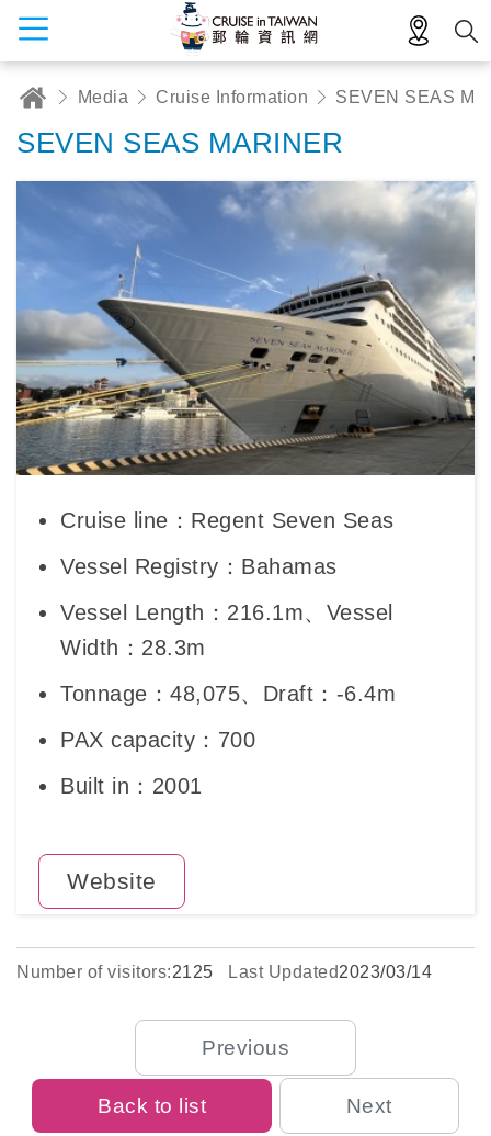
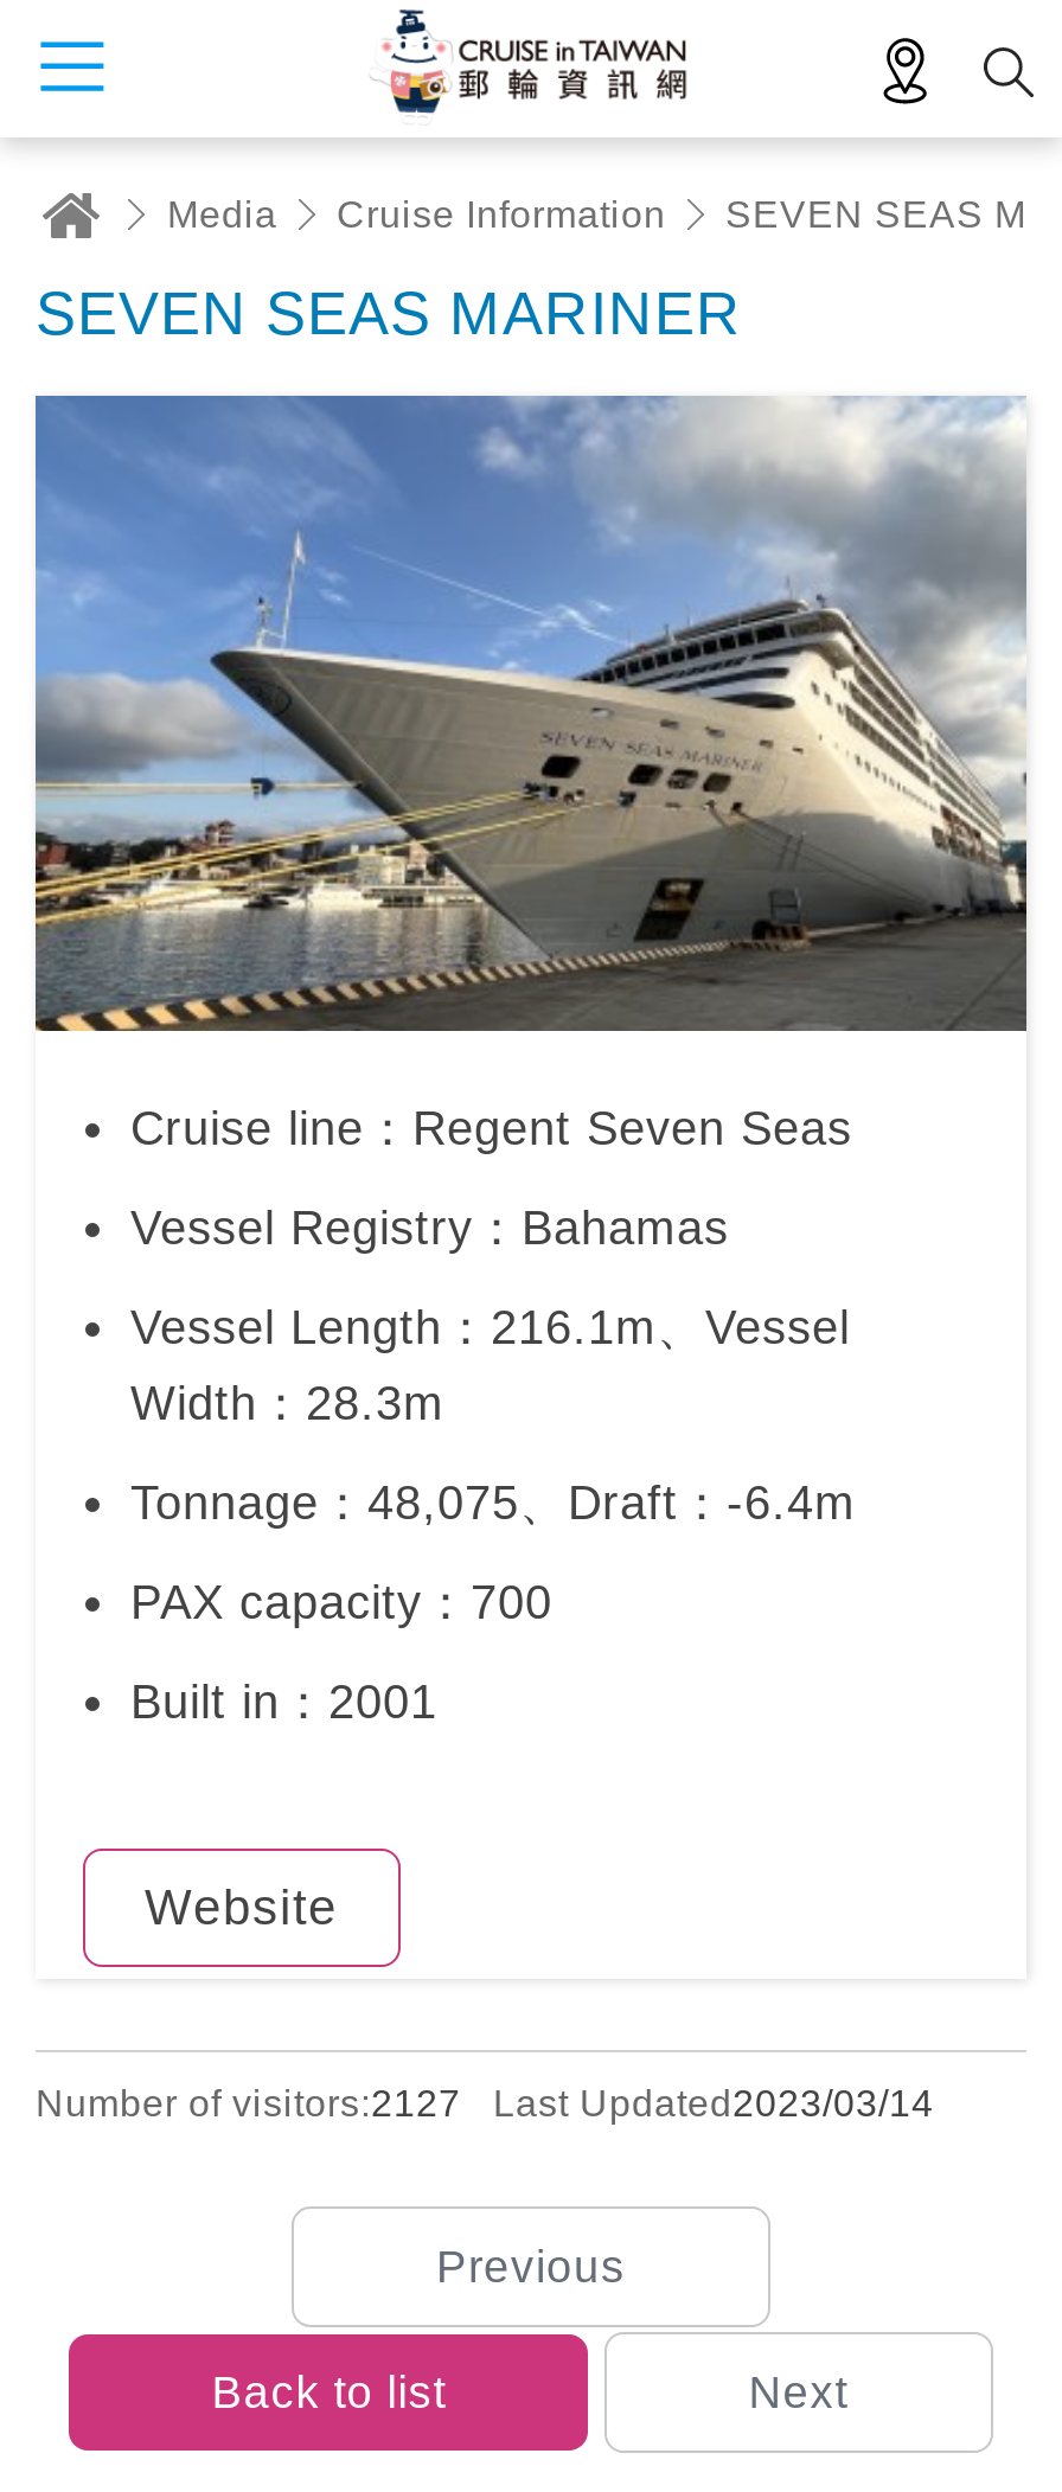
[16,962,432,981] Number of visitors:2125 Last Updated2023/03/14 -> [36,2082,934,2122] Number of visitors:2127 Last Updated2023/03/14

